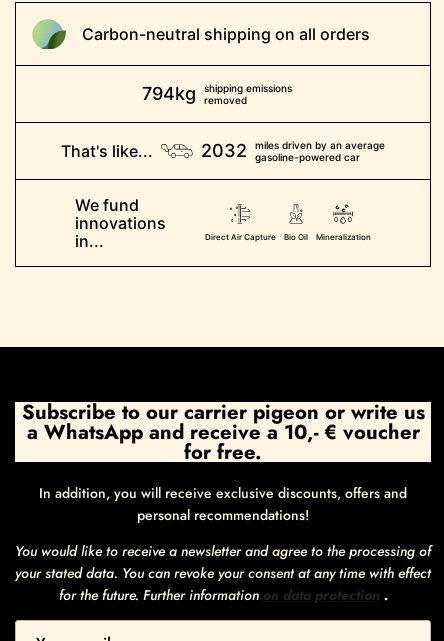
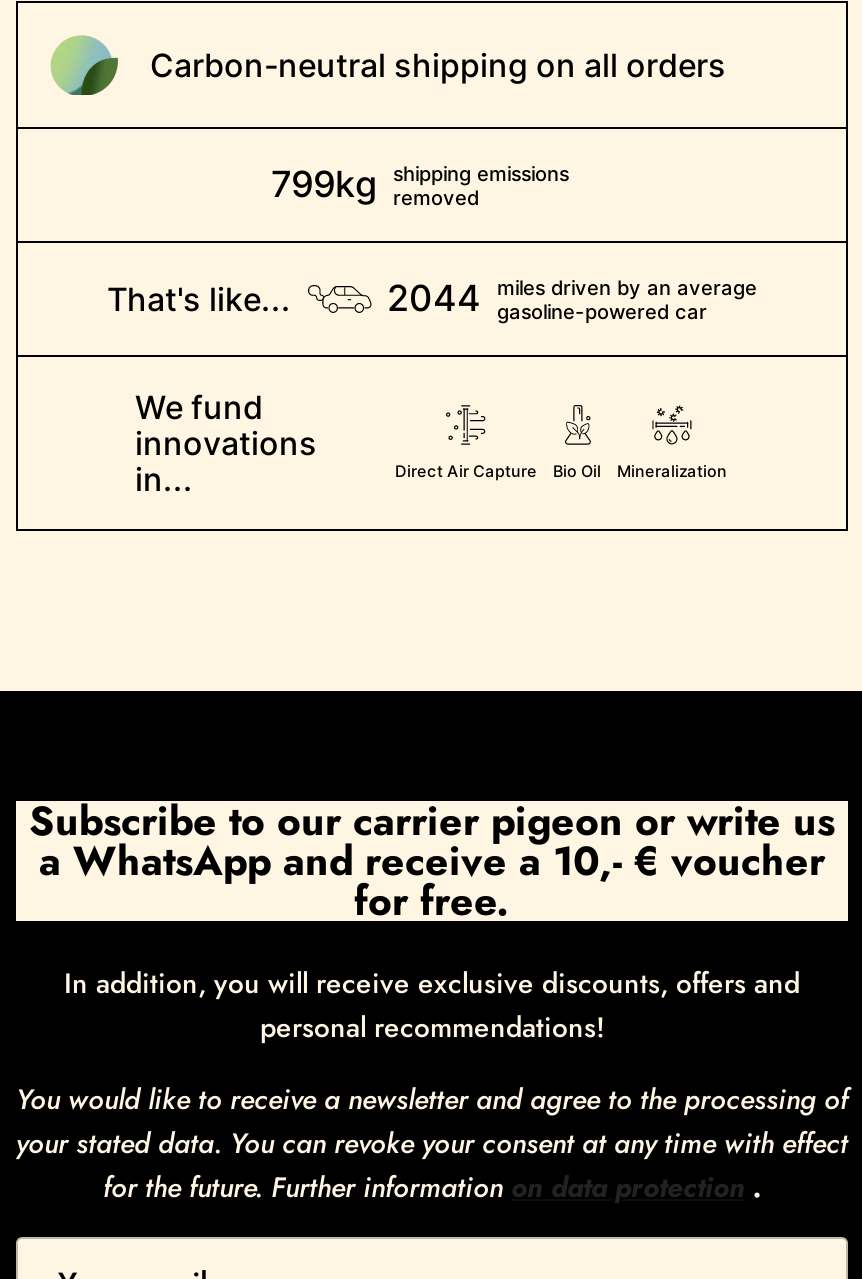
[142,82,292,106] 794kg shipping emissions removed -> [271,161,569,209] 799kg shipping emissions removed
[201,139,385,163] 2032 miles driven by an average gasoline-powered car -> [387,275,757,323] 2044 miles driven by an average gasoline-powered car

